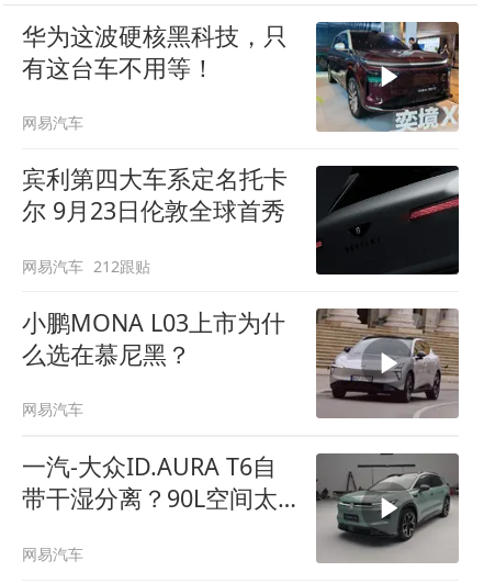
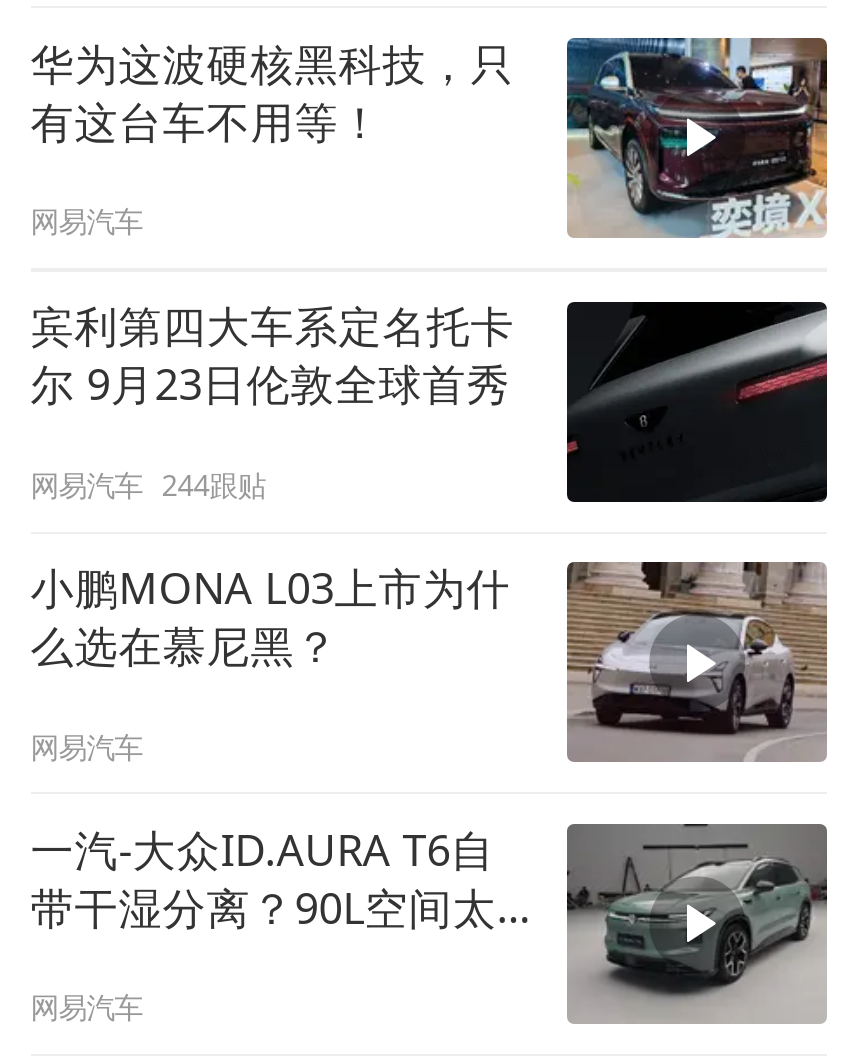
[22,255,151,276] 网易汽车 212跟贴 -> [30,465,266,503] 网易汽车 244跟贴

